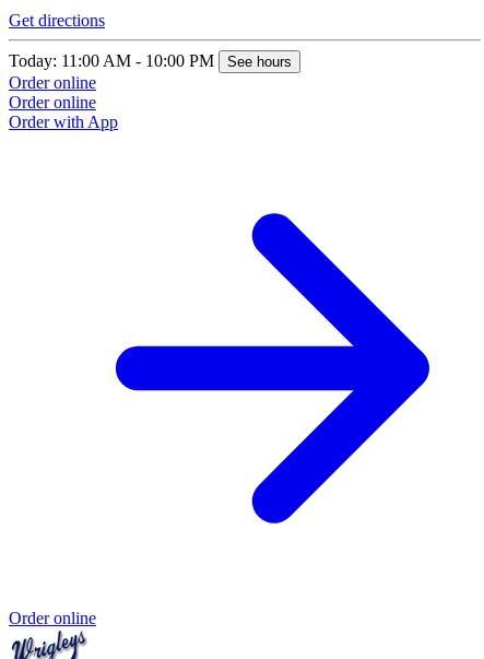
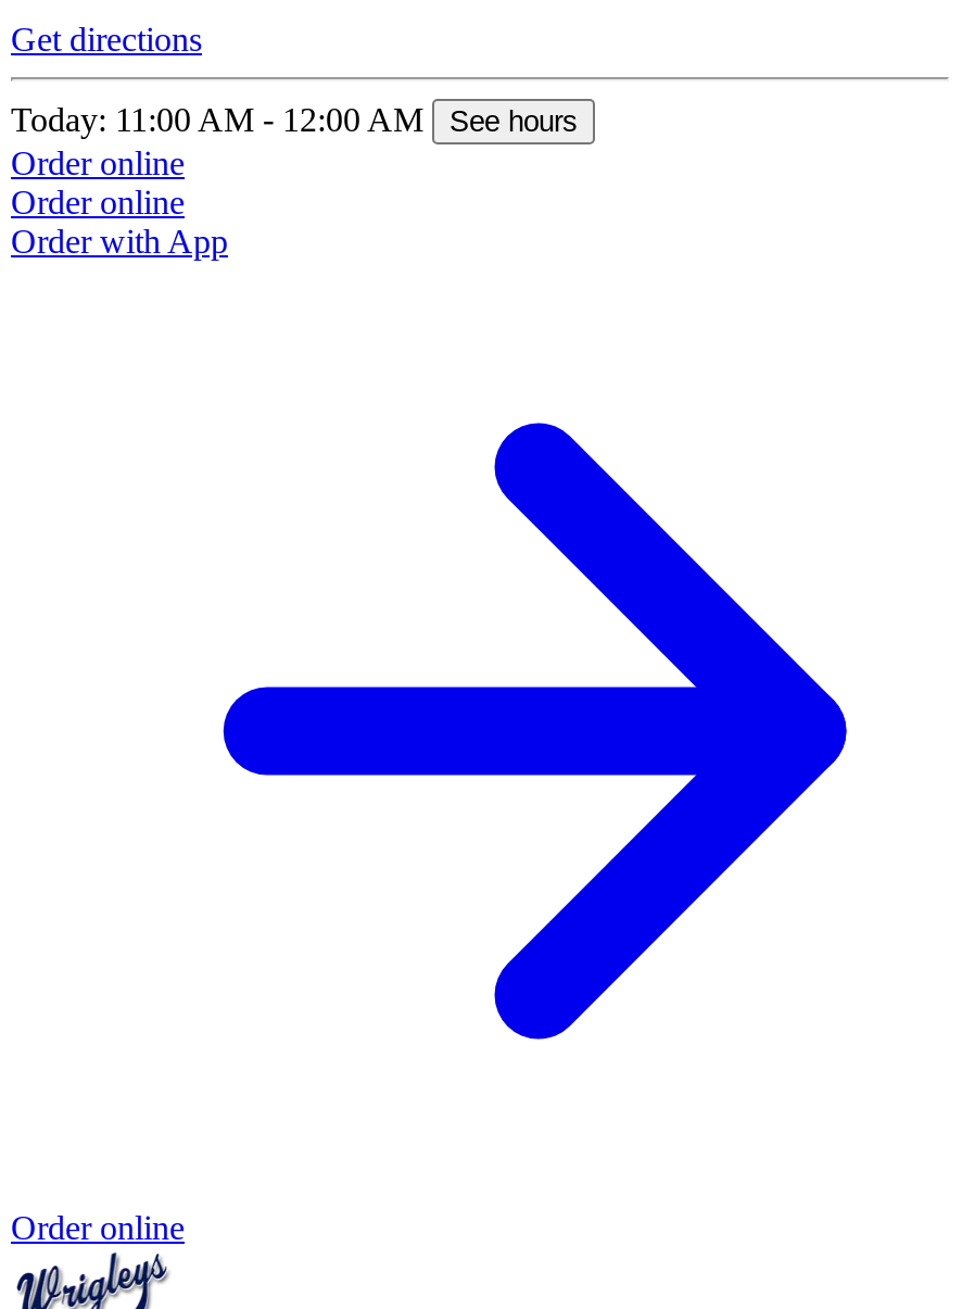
[9,51,292,70] Today: 11:00 AM - 10:00 PM See hours -> [11,101,578,138] Today: 11:00 AM - 12:00 AM See hours

